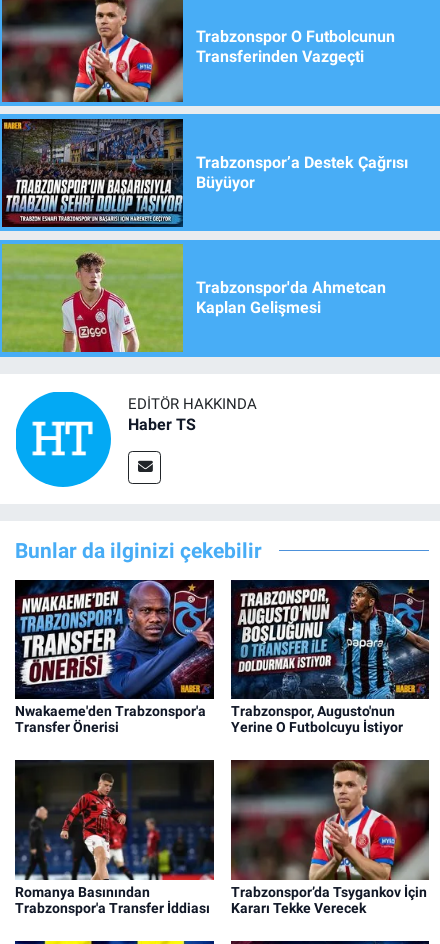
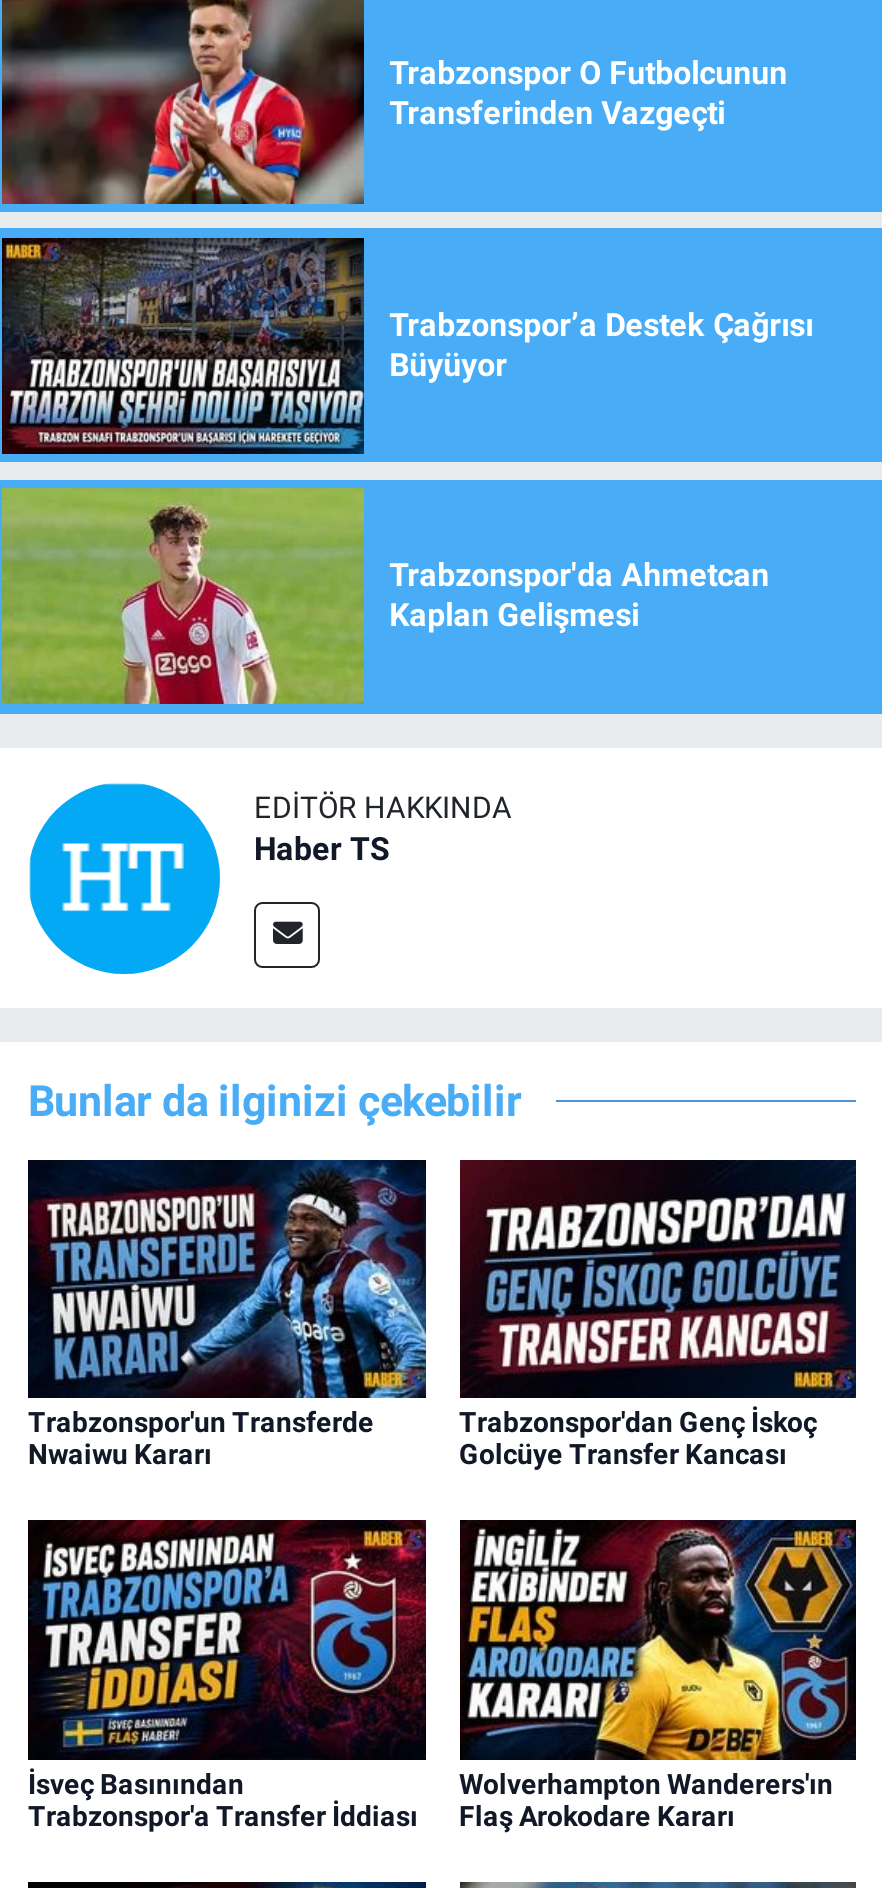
[15,580,215,735] [image] | Nwakaeme'den Trabzonspor'a | Transfer Önerisi -> [28,1160,428,1470] [image] | Trabzonspor'un Transferde | Nwaiwu Kararı
[230,580,430,735] [image] | Trabzonspor, Augusto'nun | Yerine O Futbolcuyu İstiyor -> [459,1160,858,1470] [image] | Trabzonspor'dan Genç İskoç | Golcüye Transfer Kancası
[14,760,215,900] [image] | Romanya Basınından -> [28,1520,428,1800] [image] | İsveç Basınından
[230,759,430,916] [image] | Trabzonspor’da Tsygankov İçin | Kararı Tekke Verecek -> [458,1518,856,1832] [image] | Wolverhampton Wanderers'ın | Flaş Arokodare Kararı

